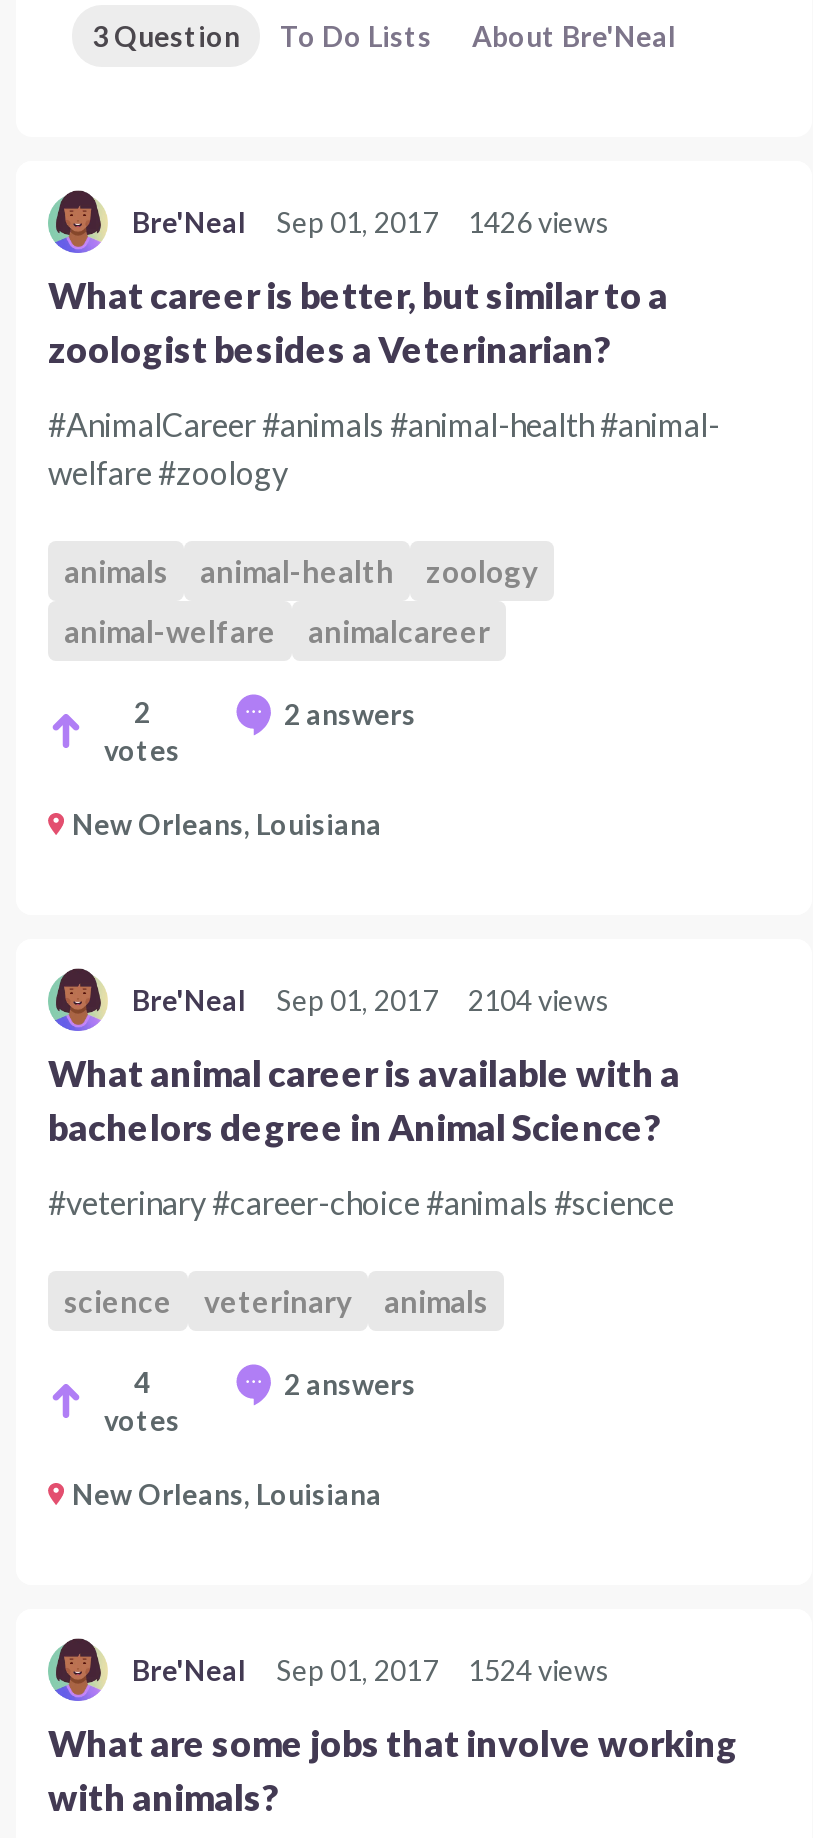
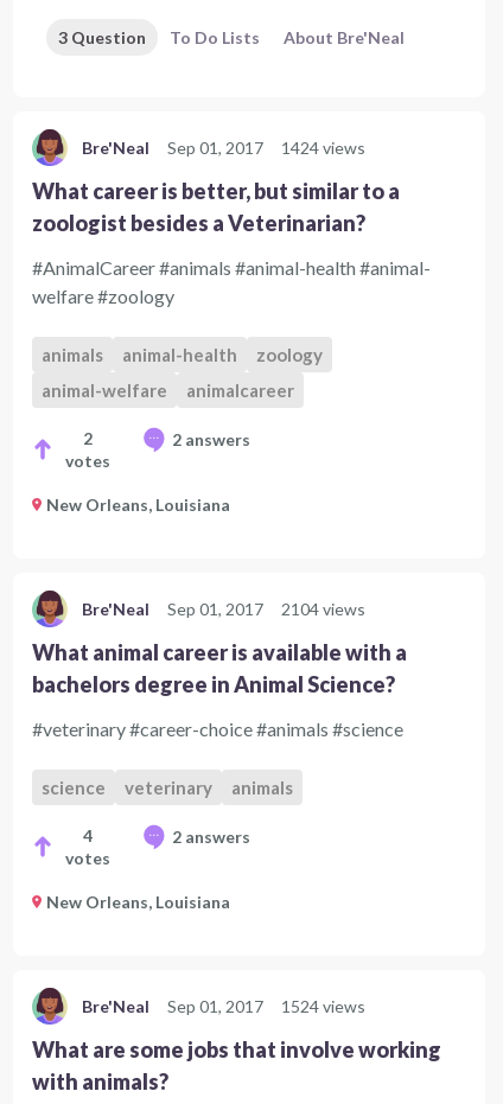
[132,206,610,240] Bre'Neal Sep 01, 2017 1426 views -> [82,138,365,158] Bre'Neal Sep 01, 2017 1424 views

